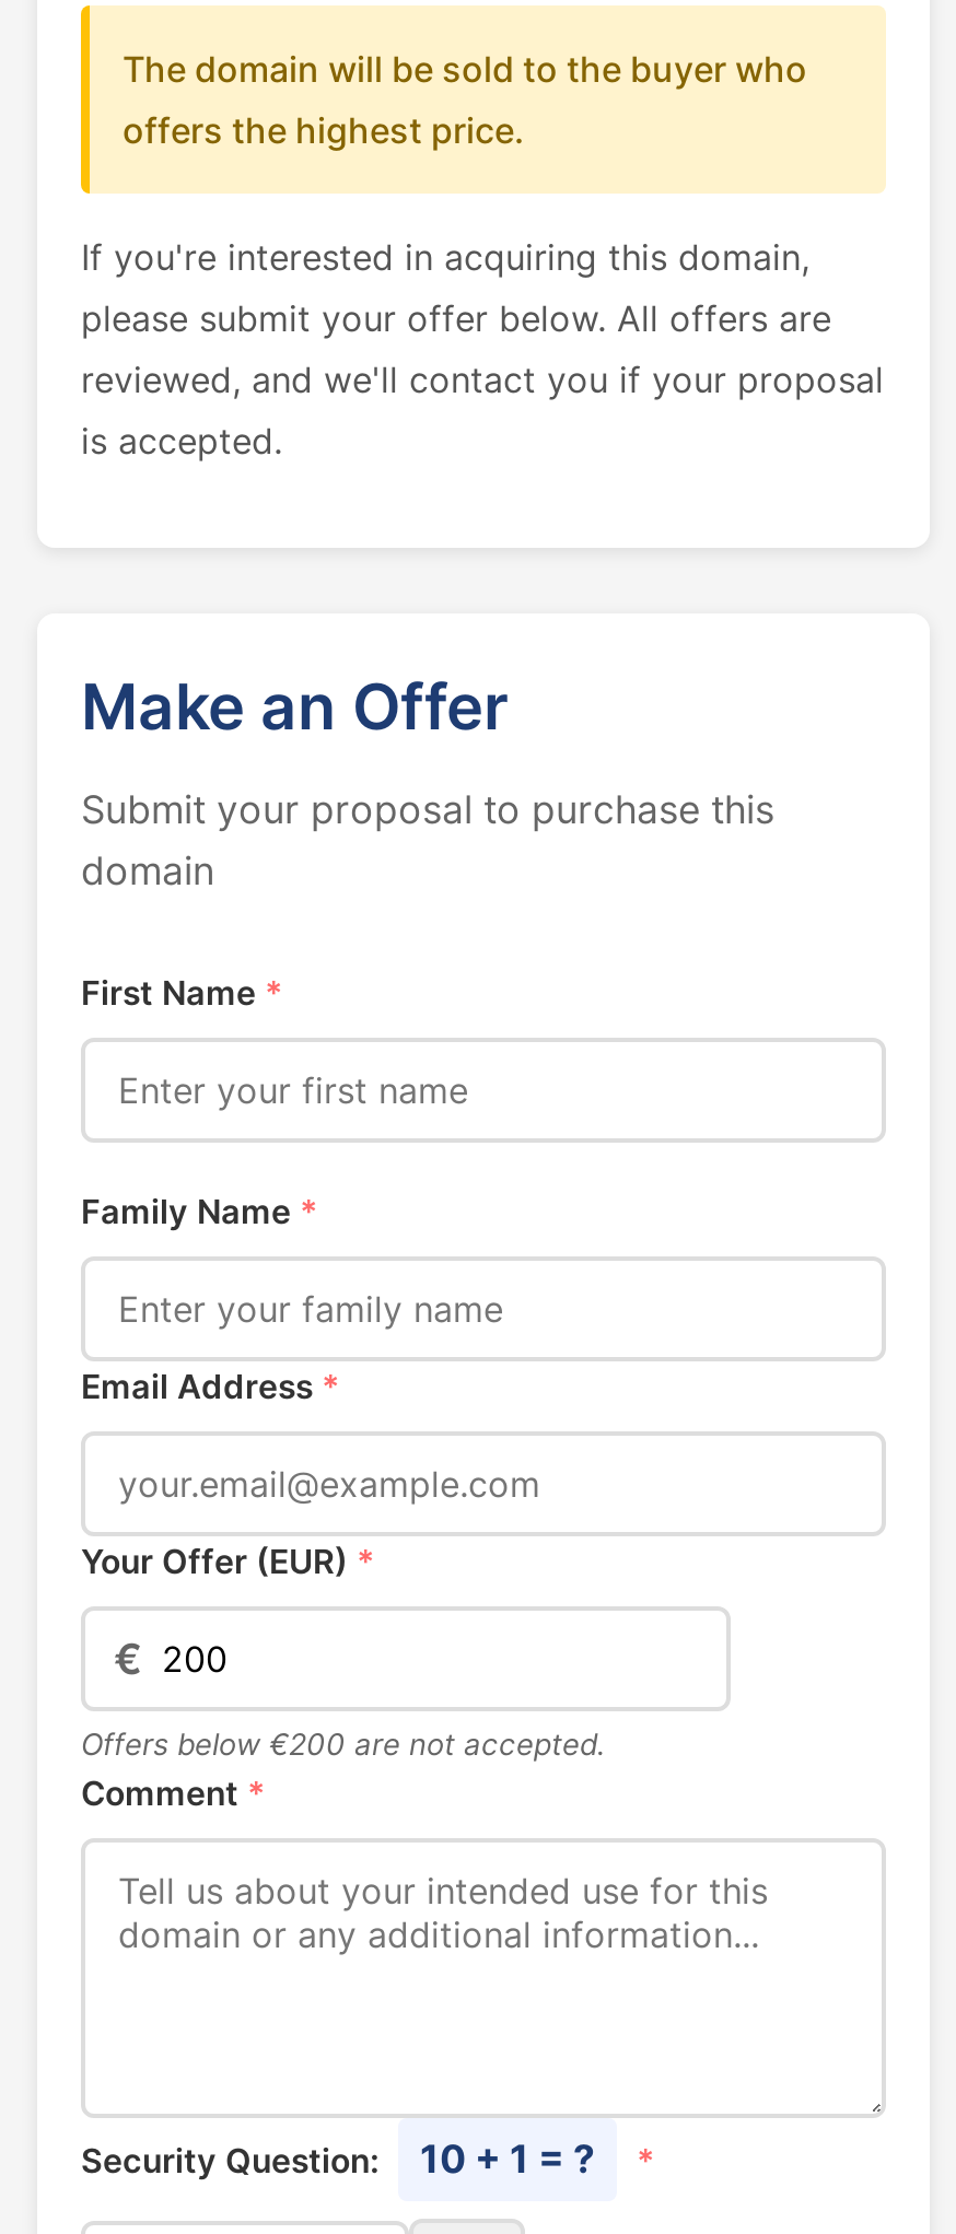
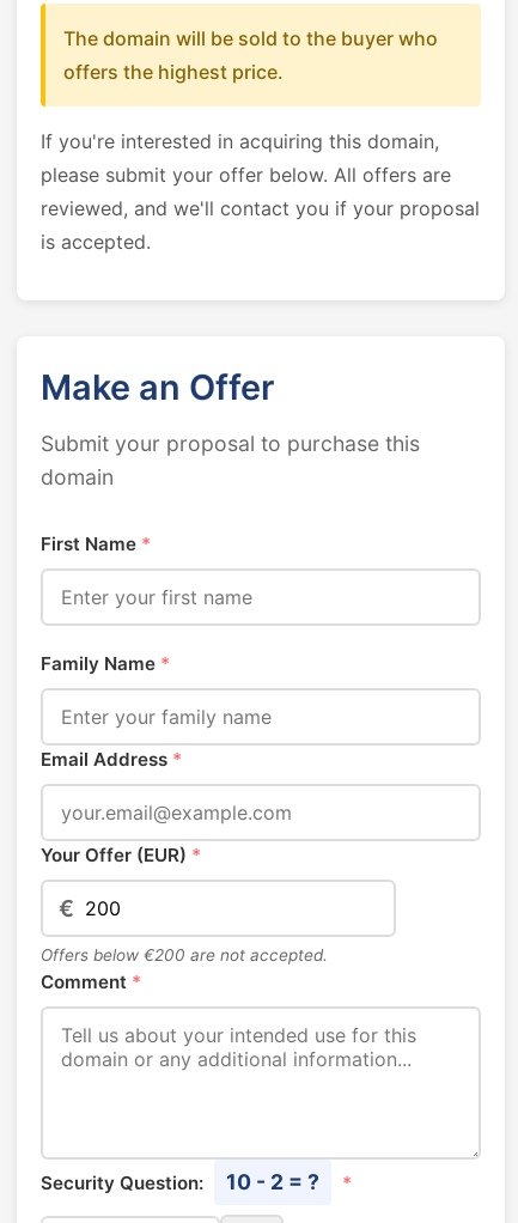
[420,2136,595,2182] 10 + 1 = ? -> [226,1169,319,1194] 10 - 2 = ?

